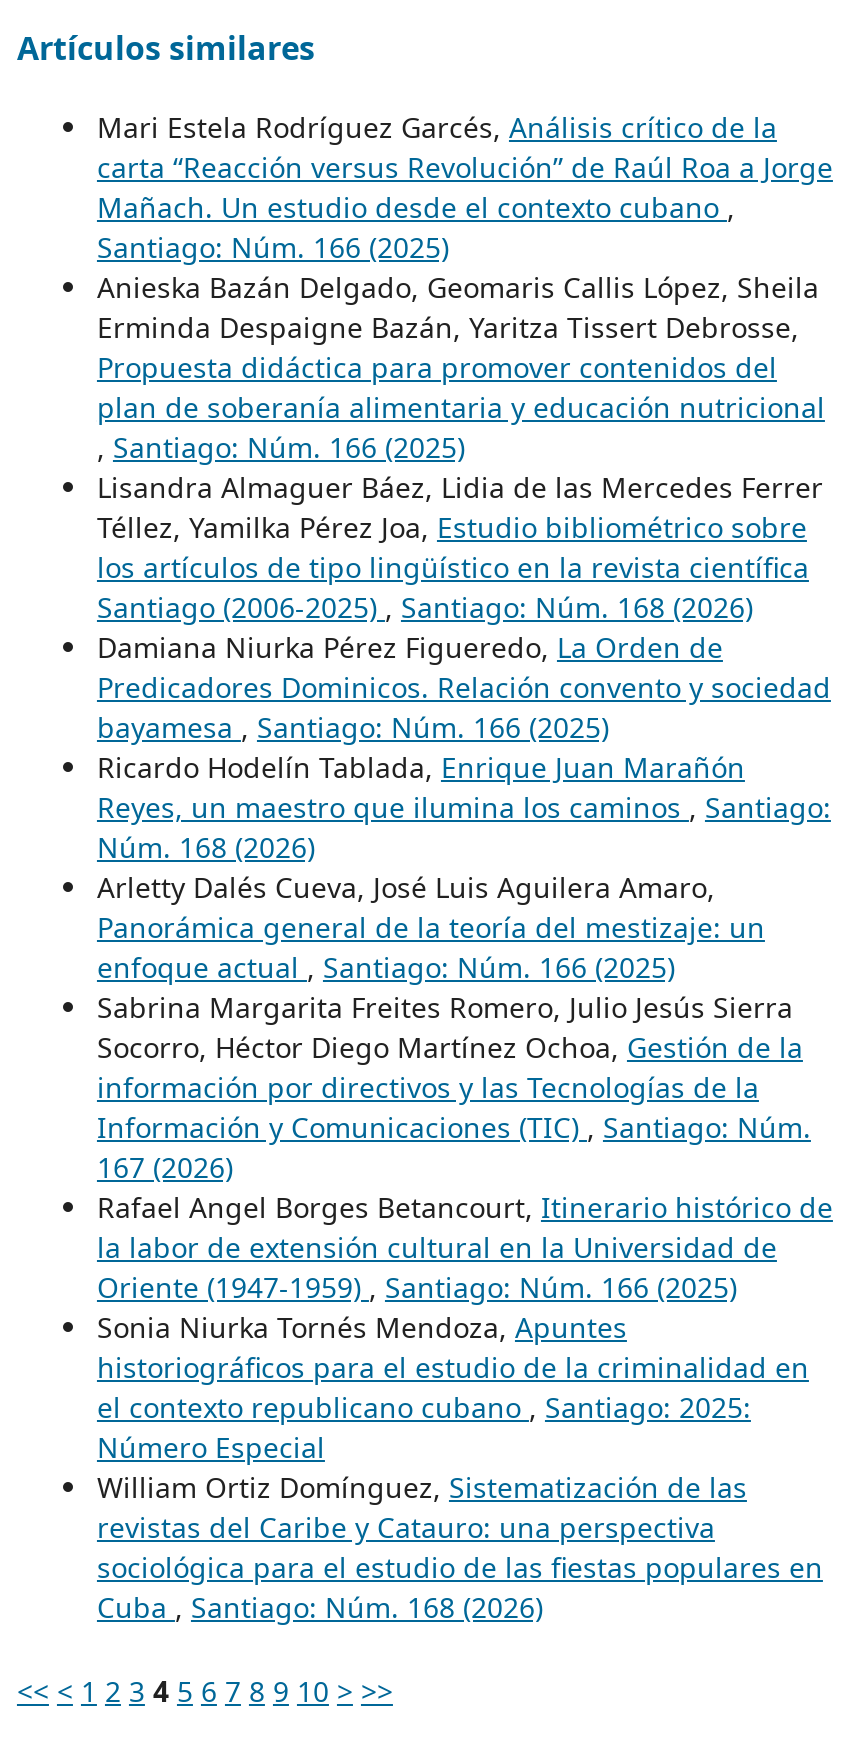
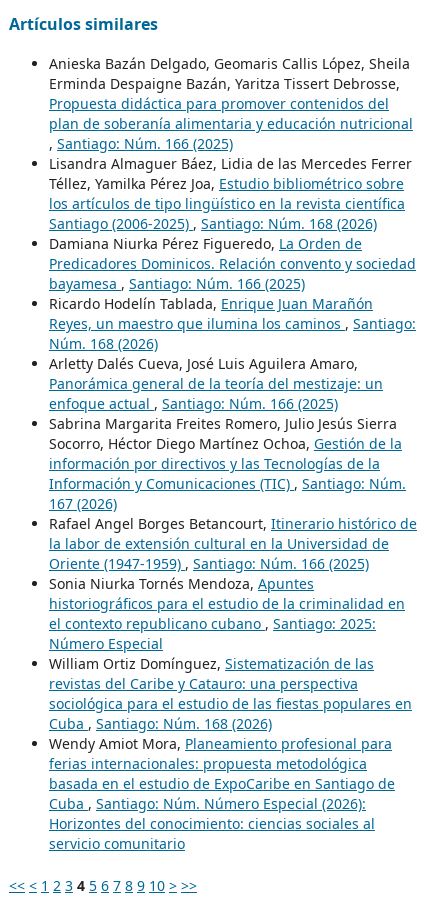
[97,108,833,266] Mari Estela Rodríguez Garcés, Análisis crítico de la | carta “Reacción versus Revolución” de Raúl Roa a Jorge | Mañach. Un estudio desde el contexto cubano, | Santiago: Núm. 166 (2025) -> none
moved [97,268,833,1626] -> [49,54,417,733]: Anieska Bazán Delgado, Geomaris Callis López, Sheila | Erminda Despaigne Bazán, Yaritza Tissert Debrosse, | Propuesta didáctica para promover contenidos del | ... | sociológica para el estudio de las fiestas populares en | Cuba, Santiago: Núm. 168 (2026)
none -> [49,734,395,853] Wendy Amiot Mora, Planeamiento profesional para | ferias internacionales: propuesta metodológica | basada en el estudio de ExpoCaribe en Santiago de | Cuba, Santiago: Núm. Número Especial (2026): | Horizontes del conocimiento: ciencias sociales al | servicio comunitario

